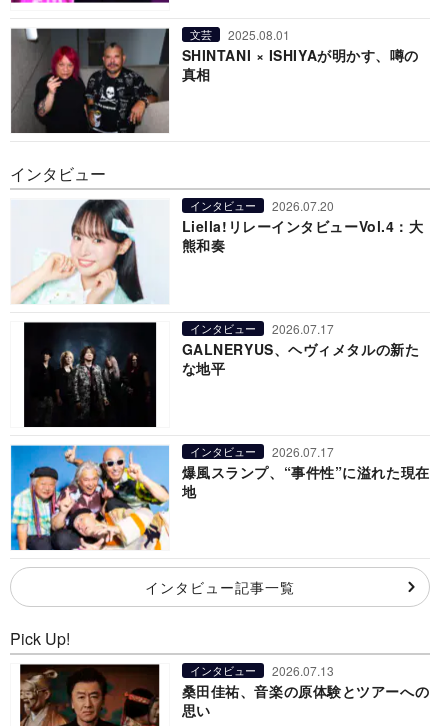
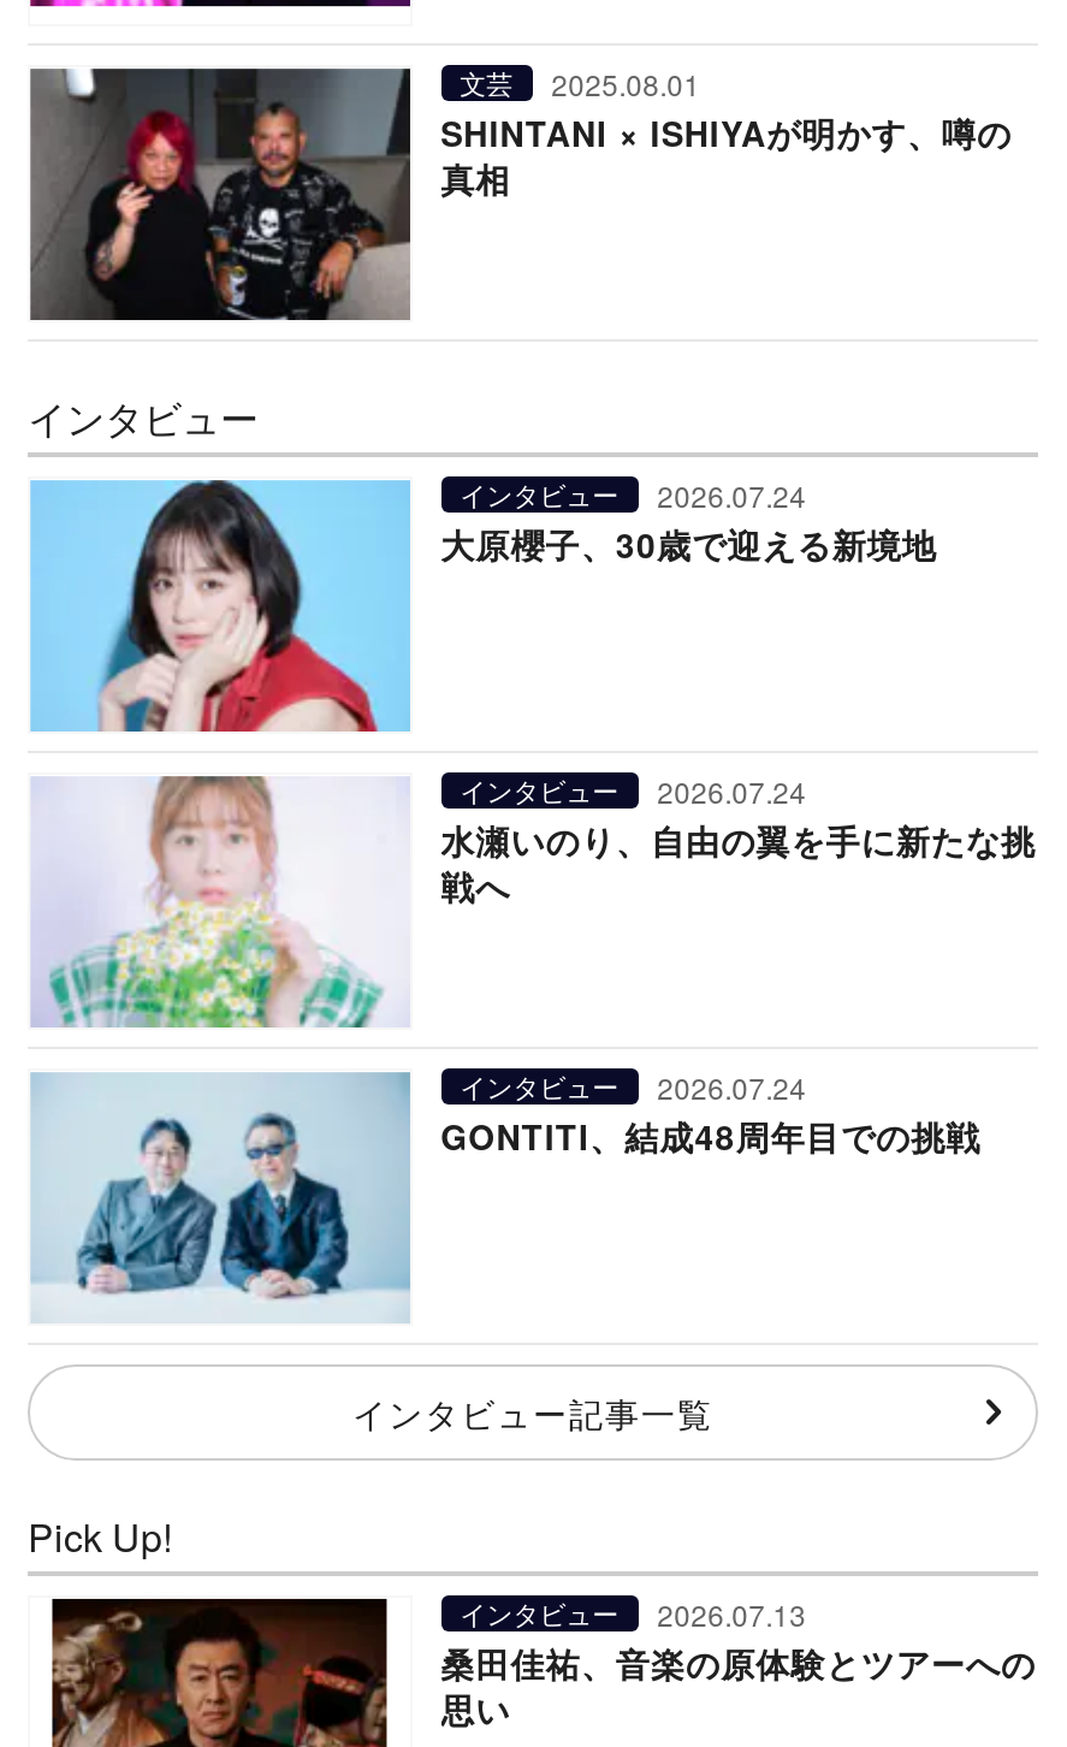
[11,197,423,305] [image] | 2026.07.20 | Liella!リレーインタビューVol.4：大 | 熊和奏 -> [28,473,937,734] [image] | 2026.07.24 | 大原櫻子、30歳で迎える新境地
[12,320,419,428] [image] | 2026.07.17 | GALNERYUS、ヘヴィメタルの新た | な地平 -> [30,769,1036,1030] [image] | 2026.07.24 | 水瀬いのり、自由の翼を手に新たな挑 | 戦へ
[10,443,430,551] [image] | 2026.07.17 | 爆風スランプ、“事件性”に溢れた現在 | 地 -> [30,1065,981,1323] [image] | 2026.07.24 | GONTITI、結成48周年目での挑戦

